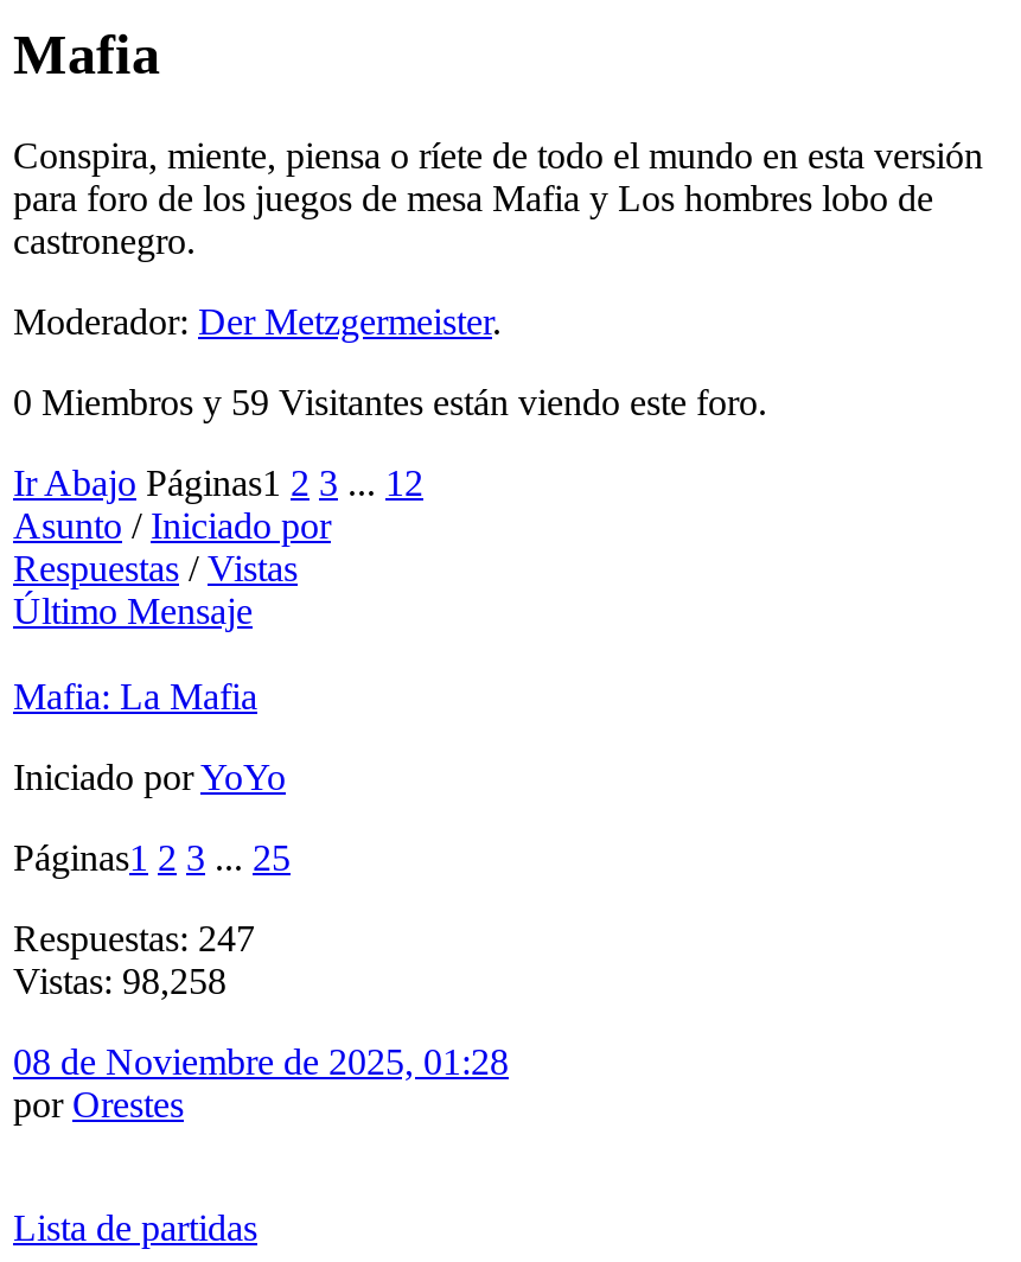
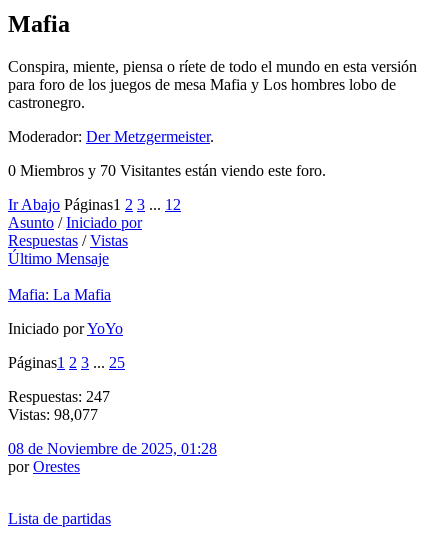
[13,383,767,423] 0 Miembros y 59 Visitantes están viendo este foro. -> [8,162,326,179] 0 Miembros y 70 Visitantes están viendo este foro.
[13,962,226,1002] Vistas: 98,258 -> [8,406,98,423] Vistas: 98,077

